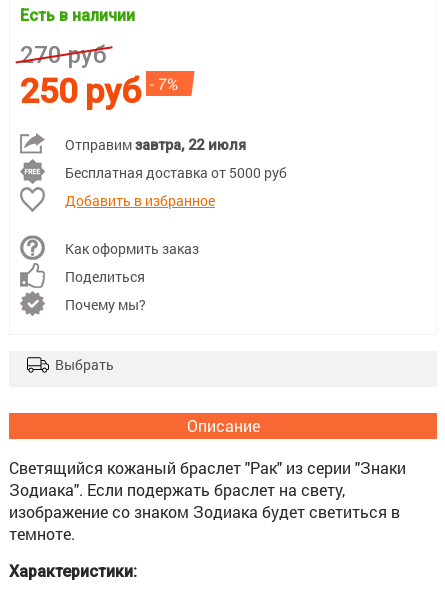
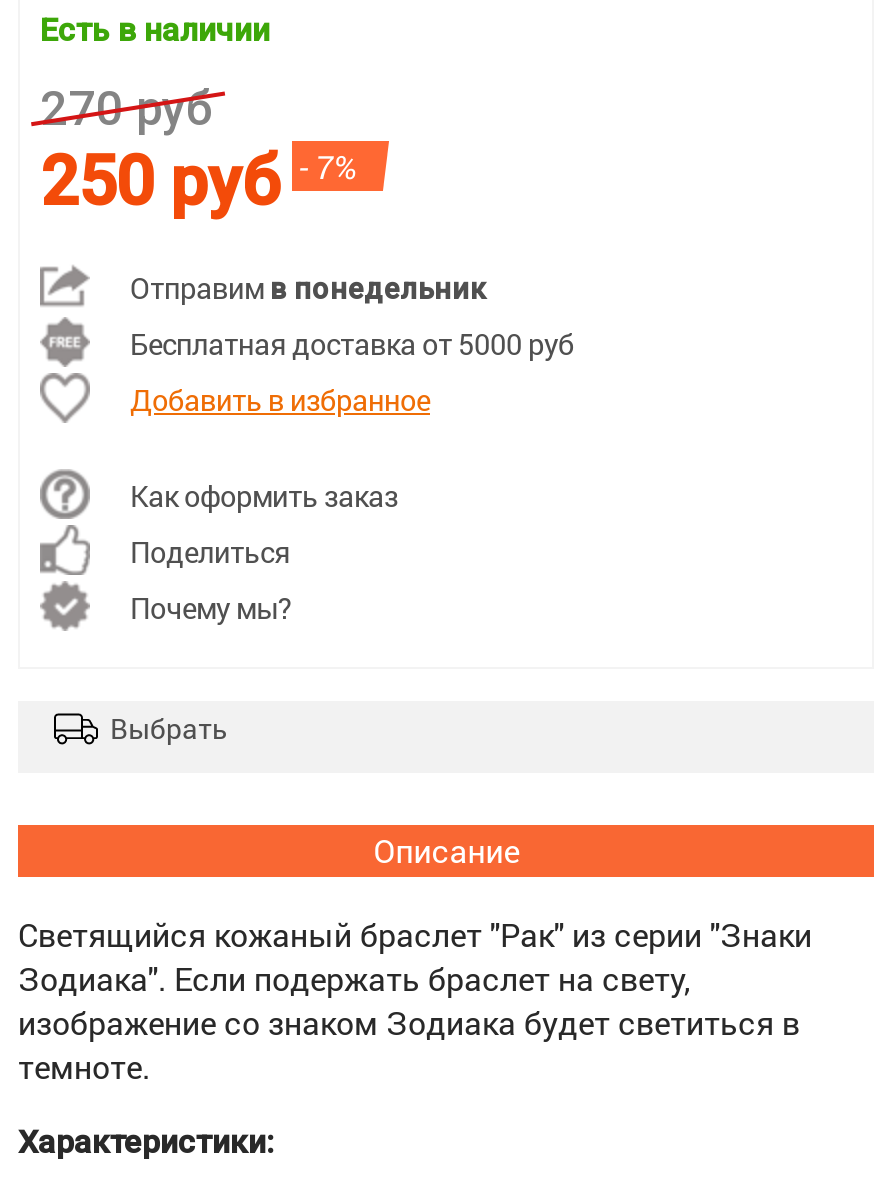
[65,135,246,154] Отправим завтра, 22 июля -> [130,270,486,308] Отправим в понедельник

